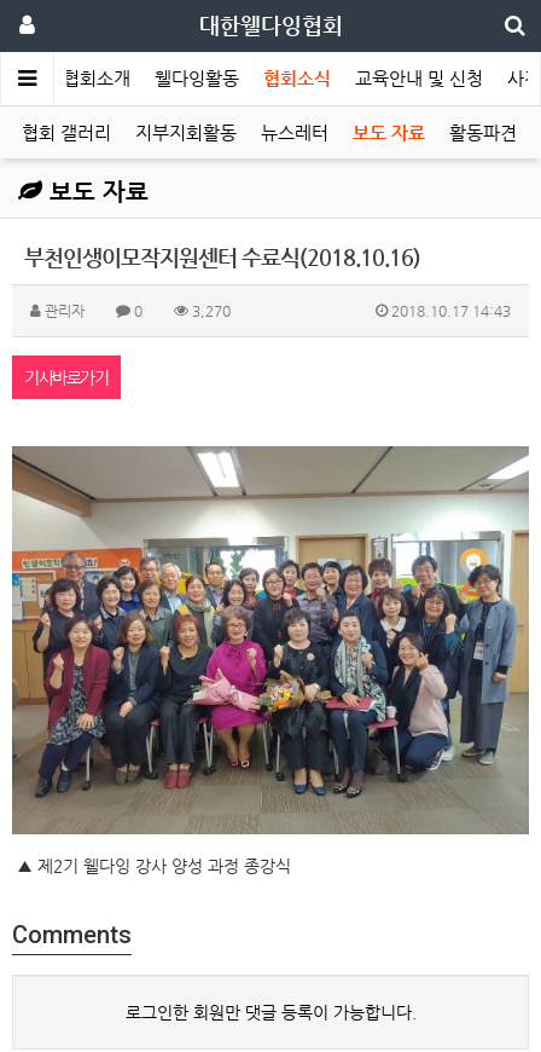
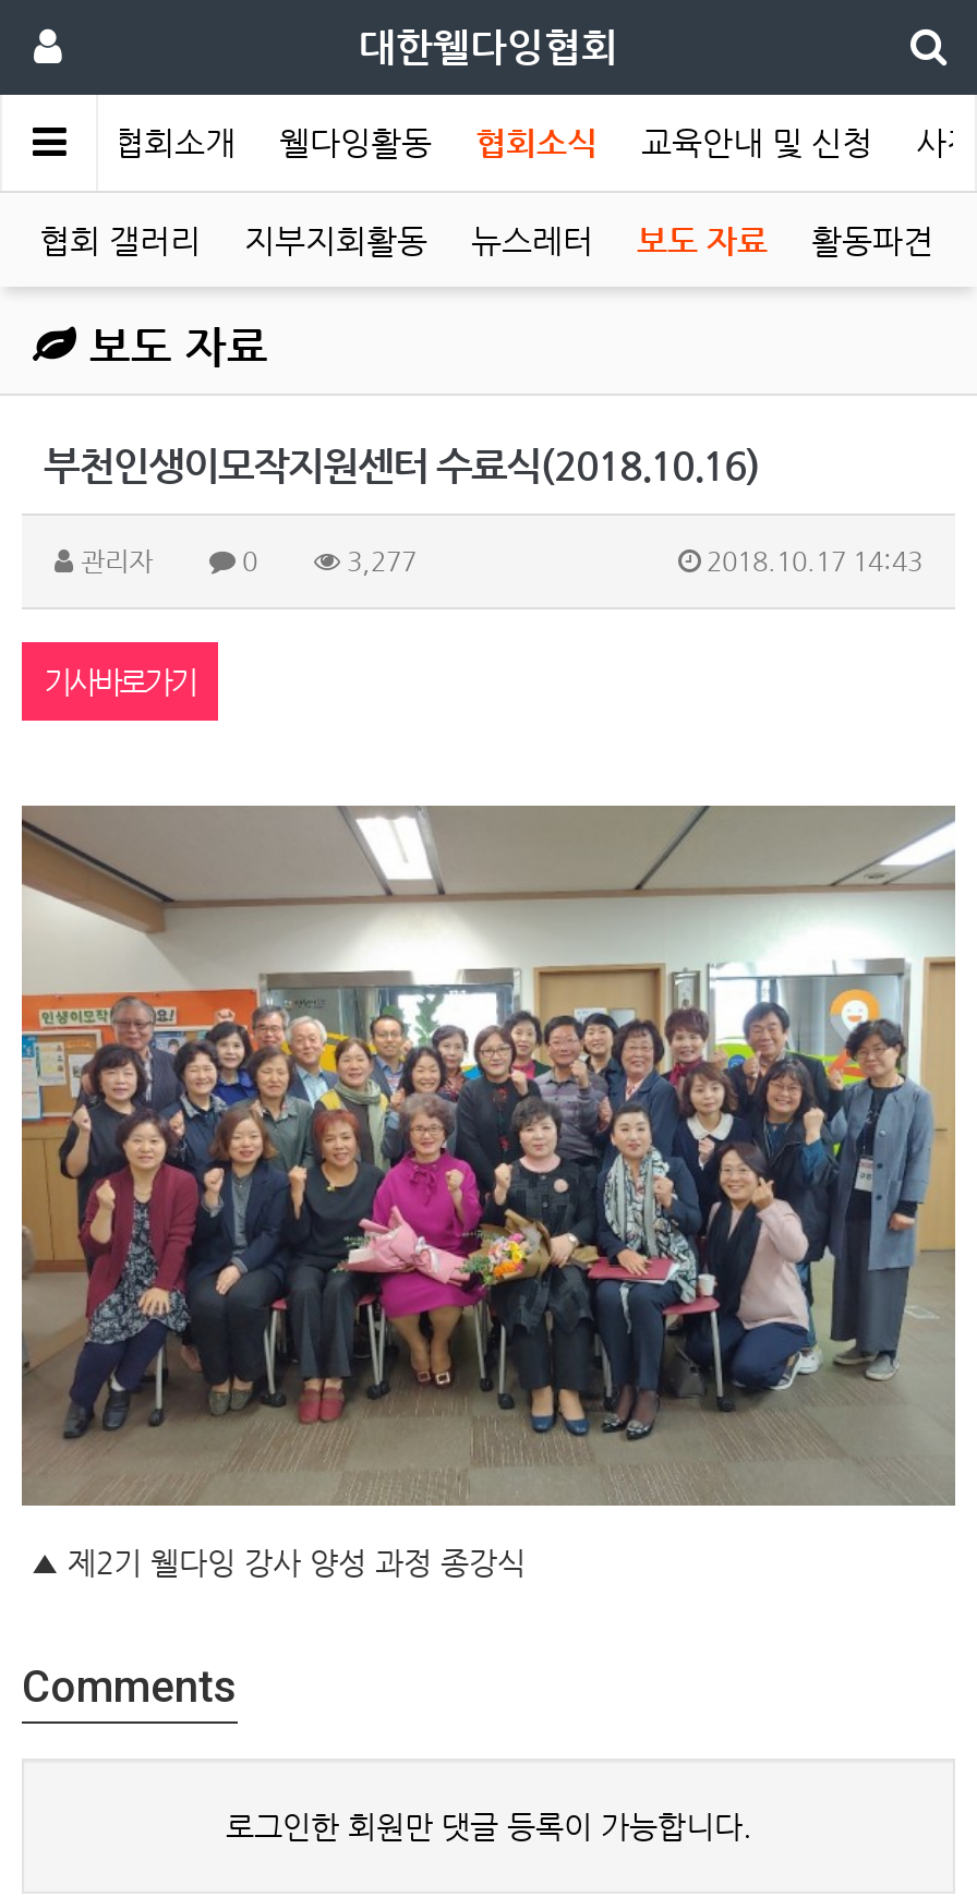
[188,302,231,319] 3,270 -> [340,546,417,577] 3,277

